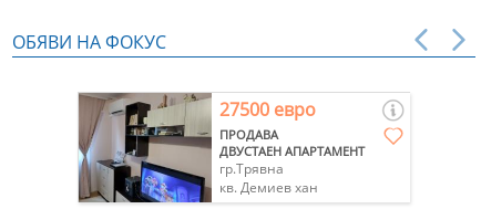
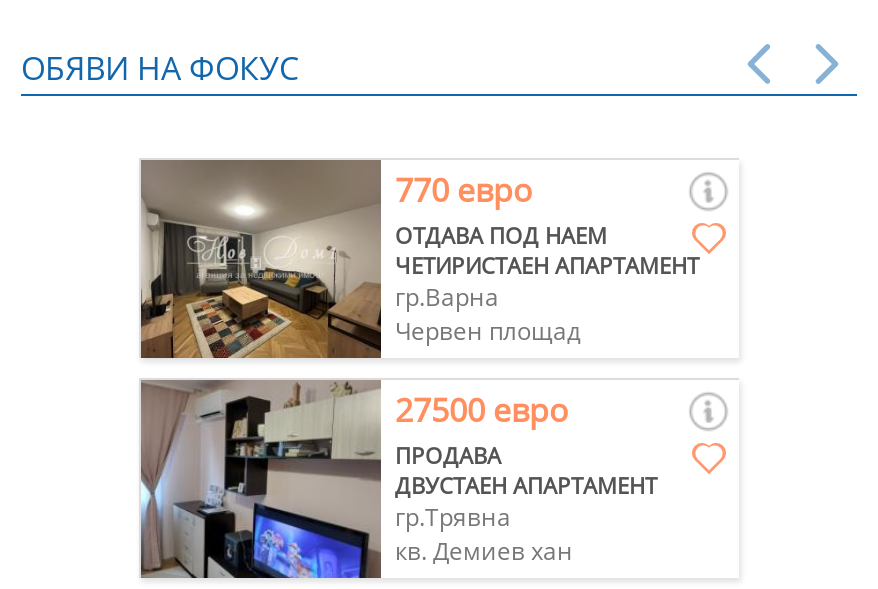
none -> [139,162,699,360] [image] | 770 евро | ОТДАВА ПОД НАЕМ | ЧЕТИРИСТАЕН АПАРТАМЕНТ | гр.Варна | Червен площад

